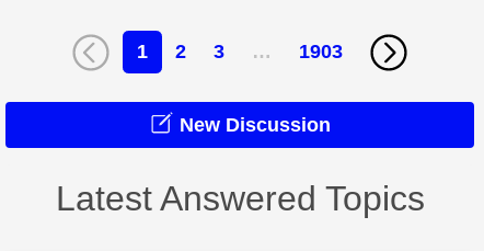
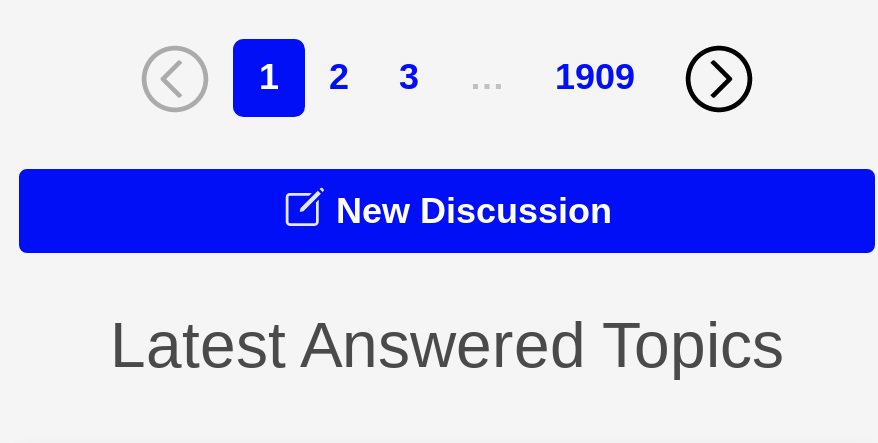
[299,41,343,62] 1903 -> [555,57,635,97] 1909

